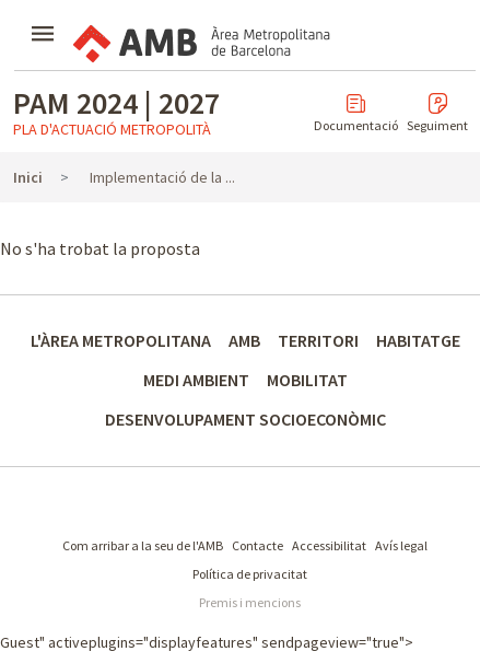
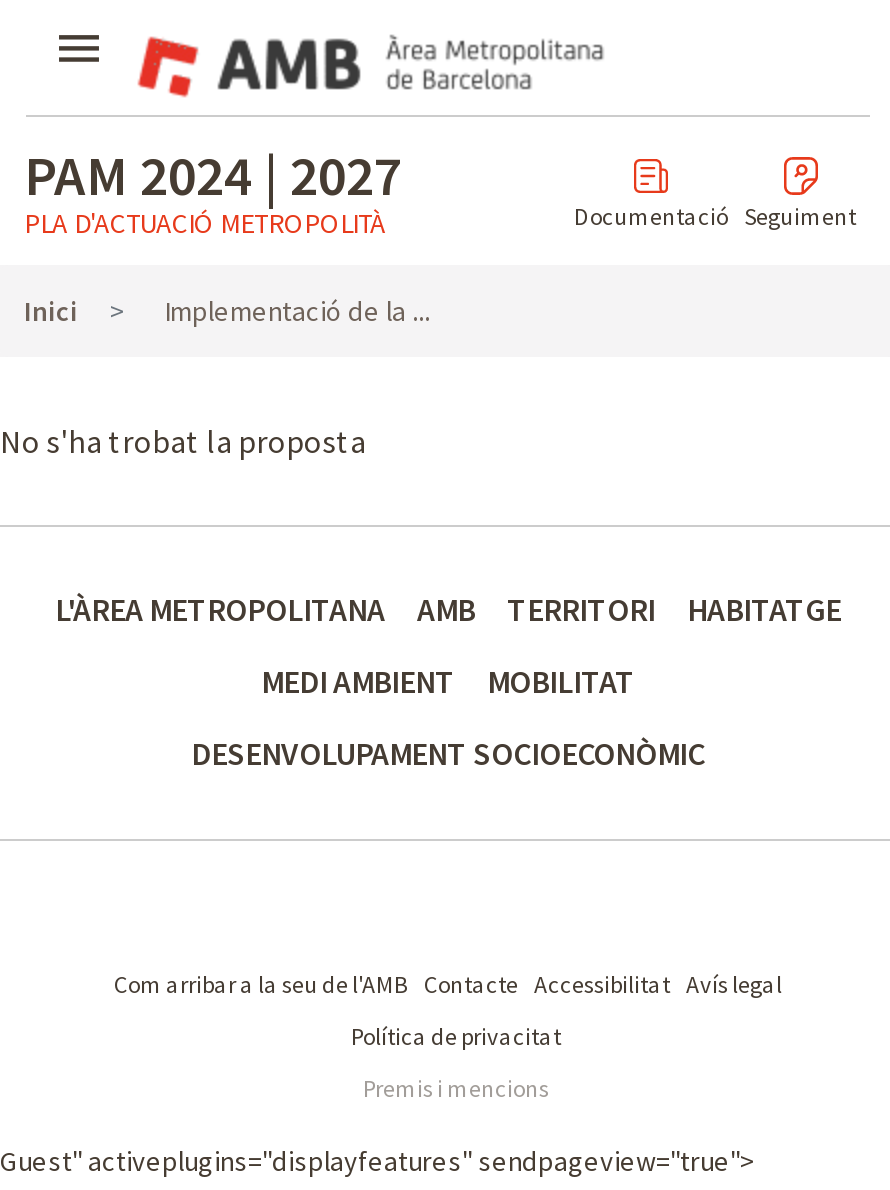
[74,24,112,63] [image] -> [136,33,202,101] [image]

